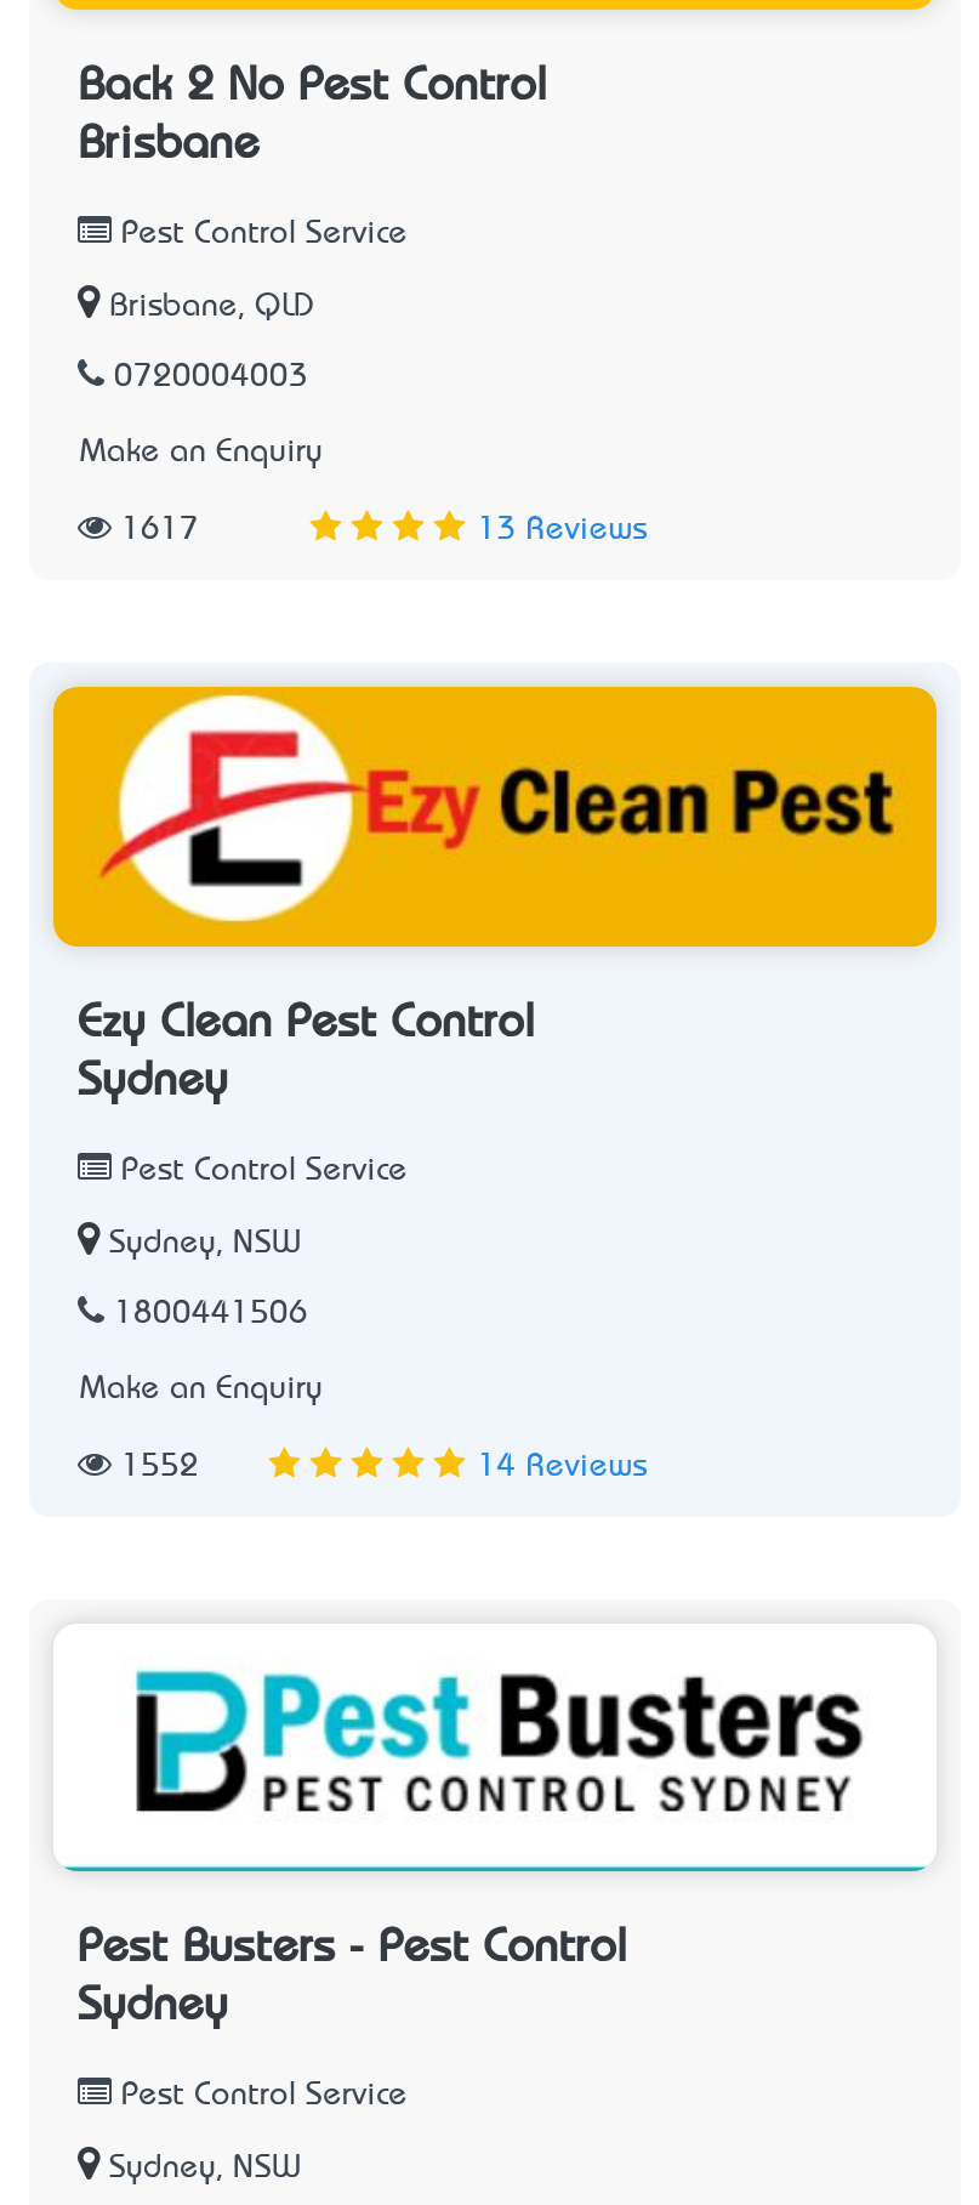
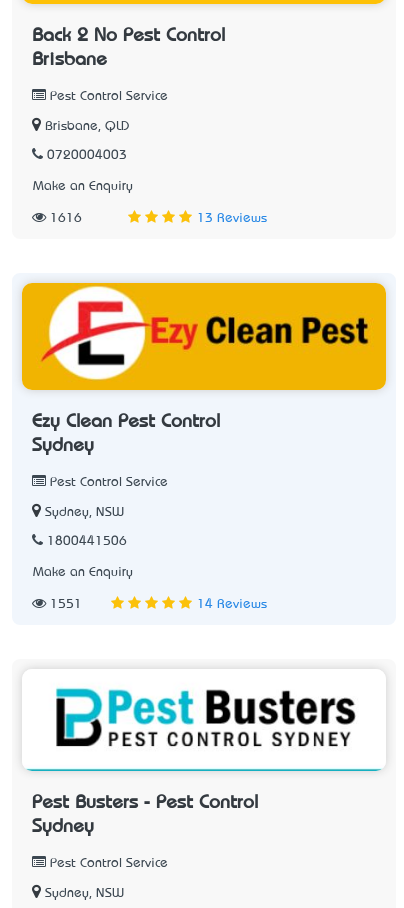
[112,515,199,547] 1617 -> [46,212,82,225] 1616
[112,1451,199,1482] 1552 -> [46,598,82,611] 1551

